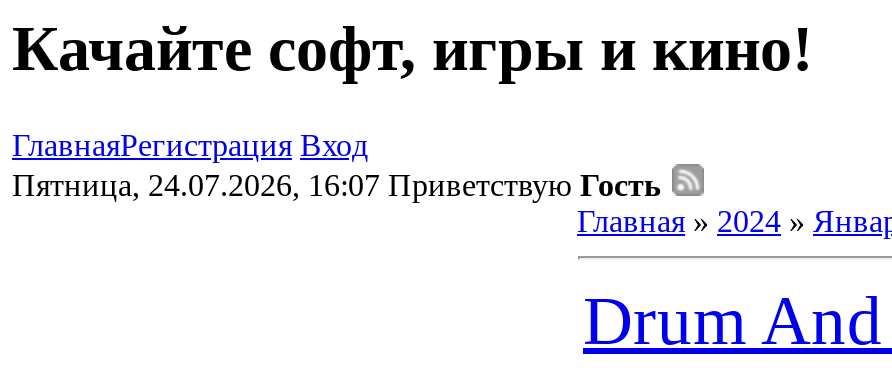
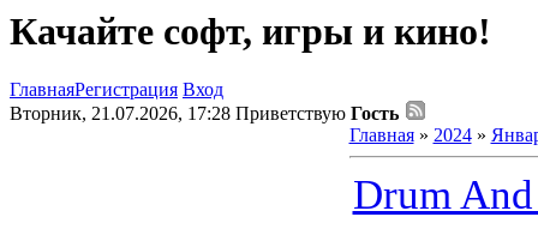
[12,169,660,203] Пятница, 24.07.2026, 16:07 Приветствую Гость -> [10,104,399,124] Вторник, 21.07.2026, 17:28 Приветствую Гость

